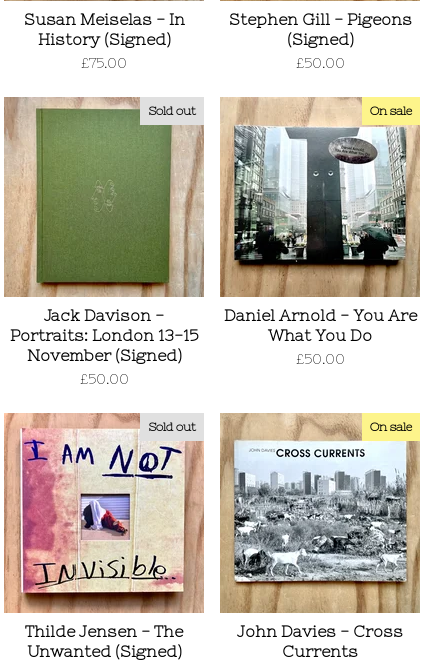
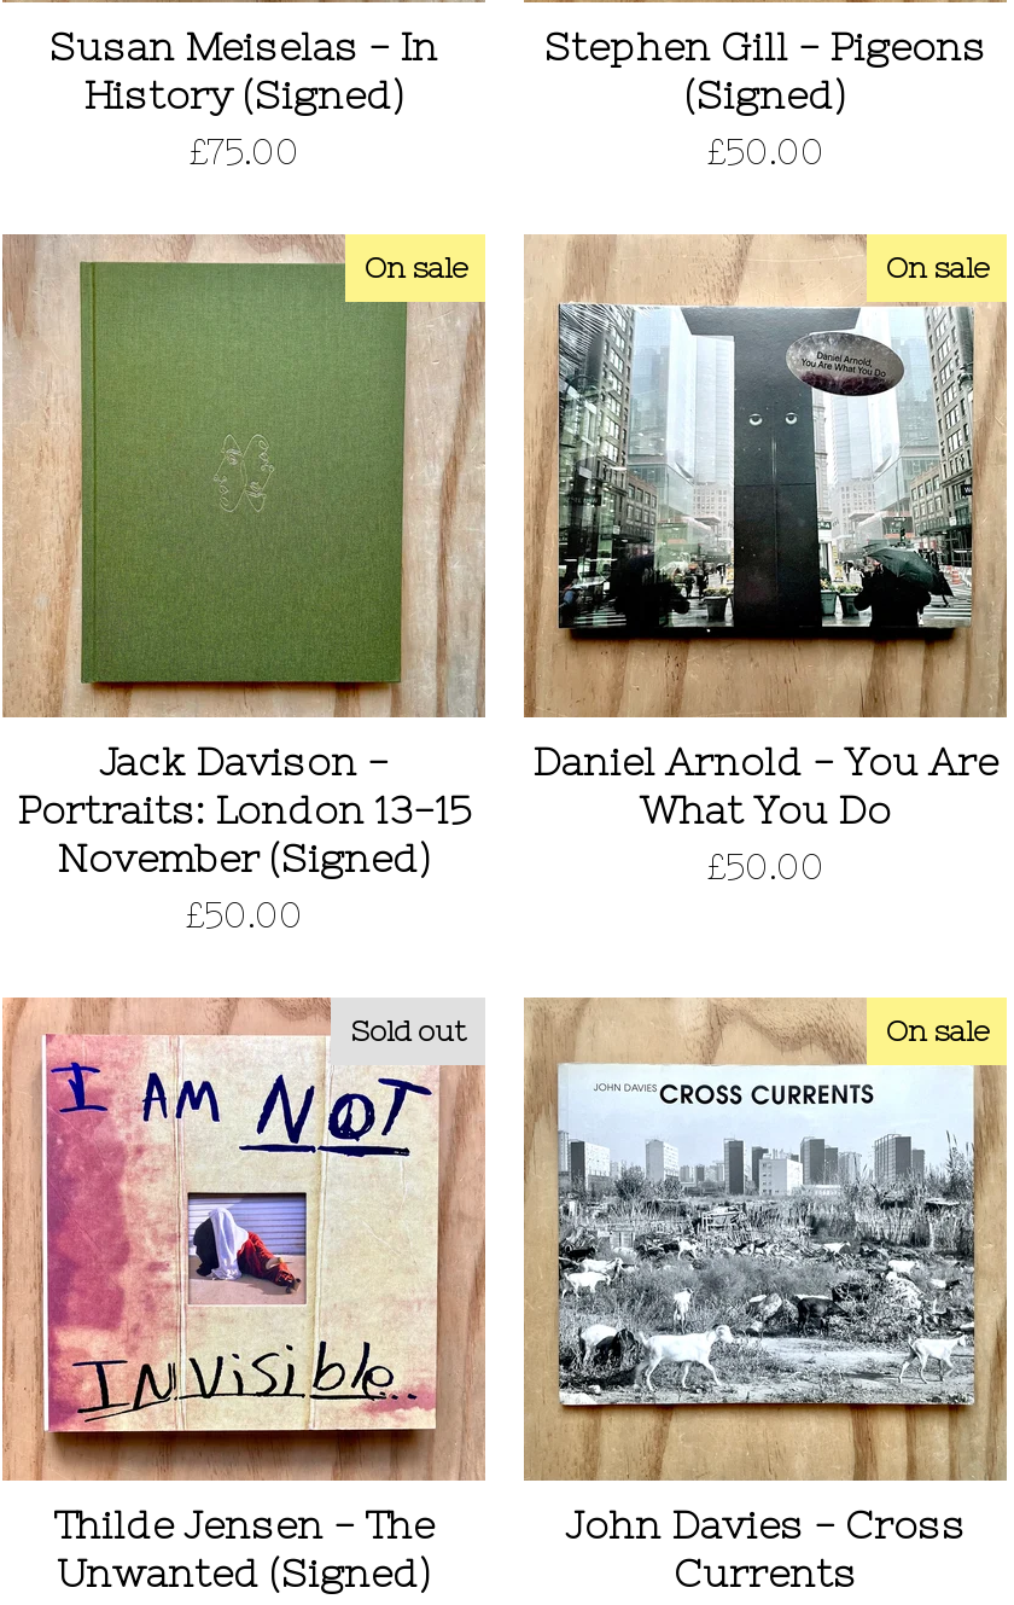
[148,104,196,118] Sold out -> [365,251,466,285] On sale

